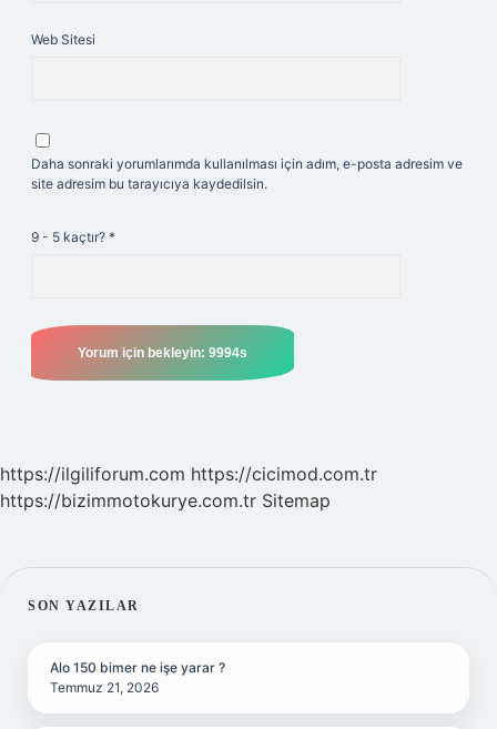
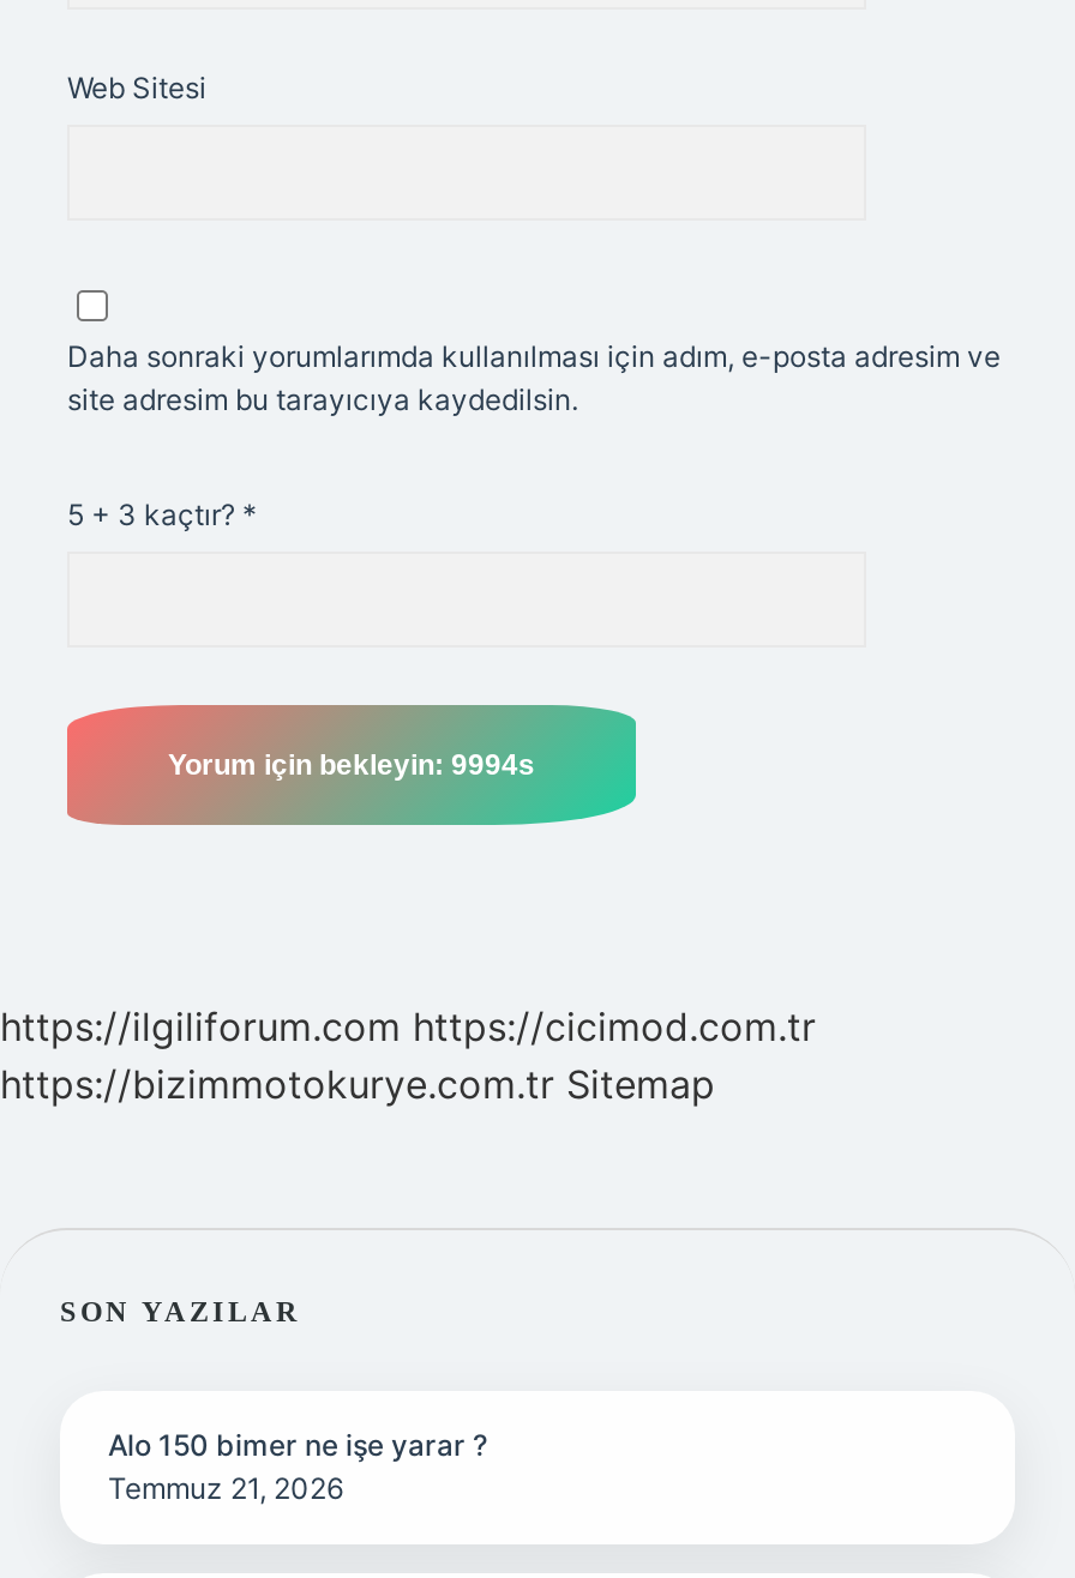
[31,229,115,245] 9 - 5 kaçtır? * -> [67,496,257,532] 5 + 3 kaçtır? *

